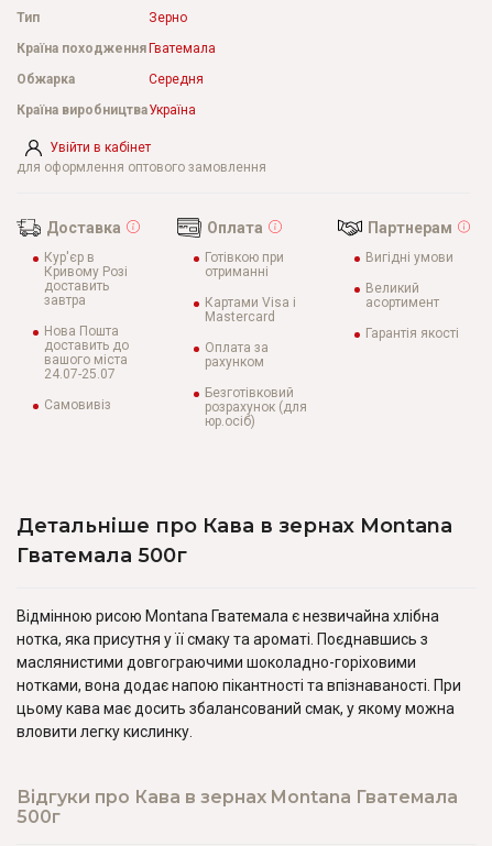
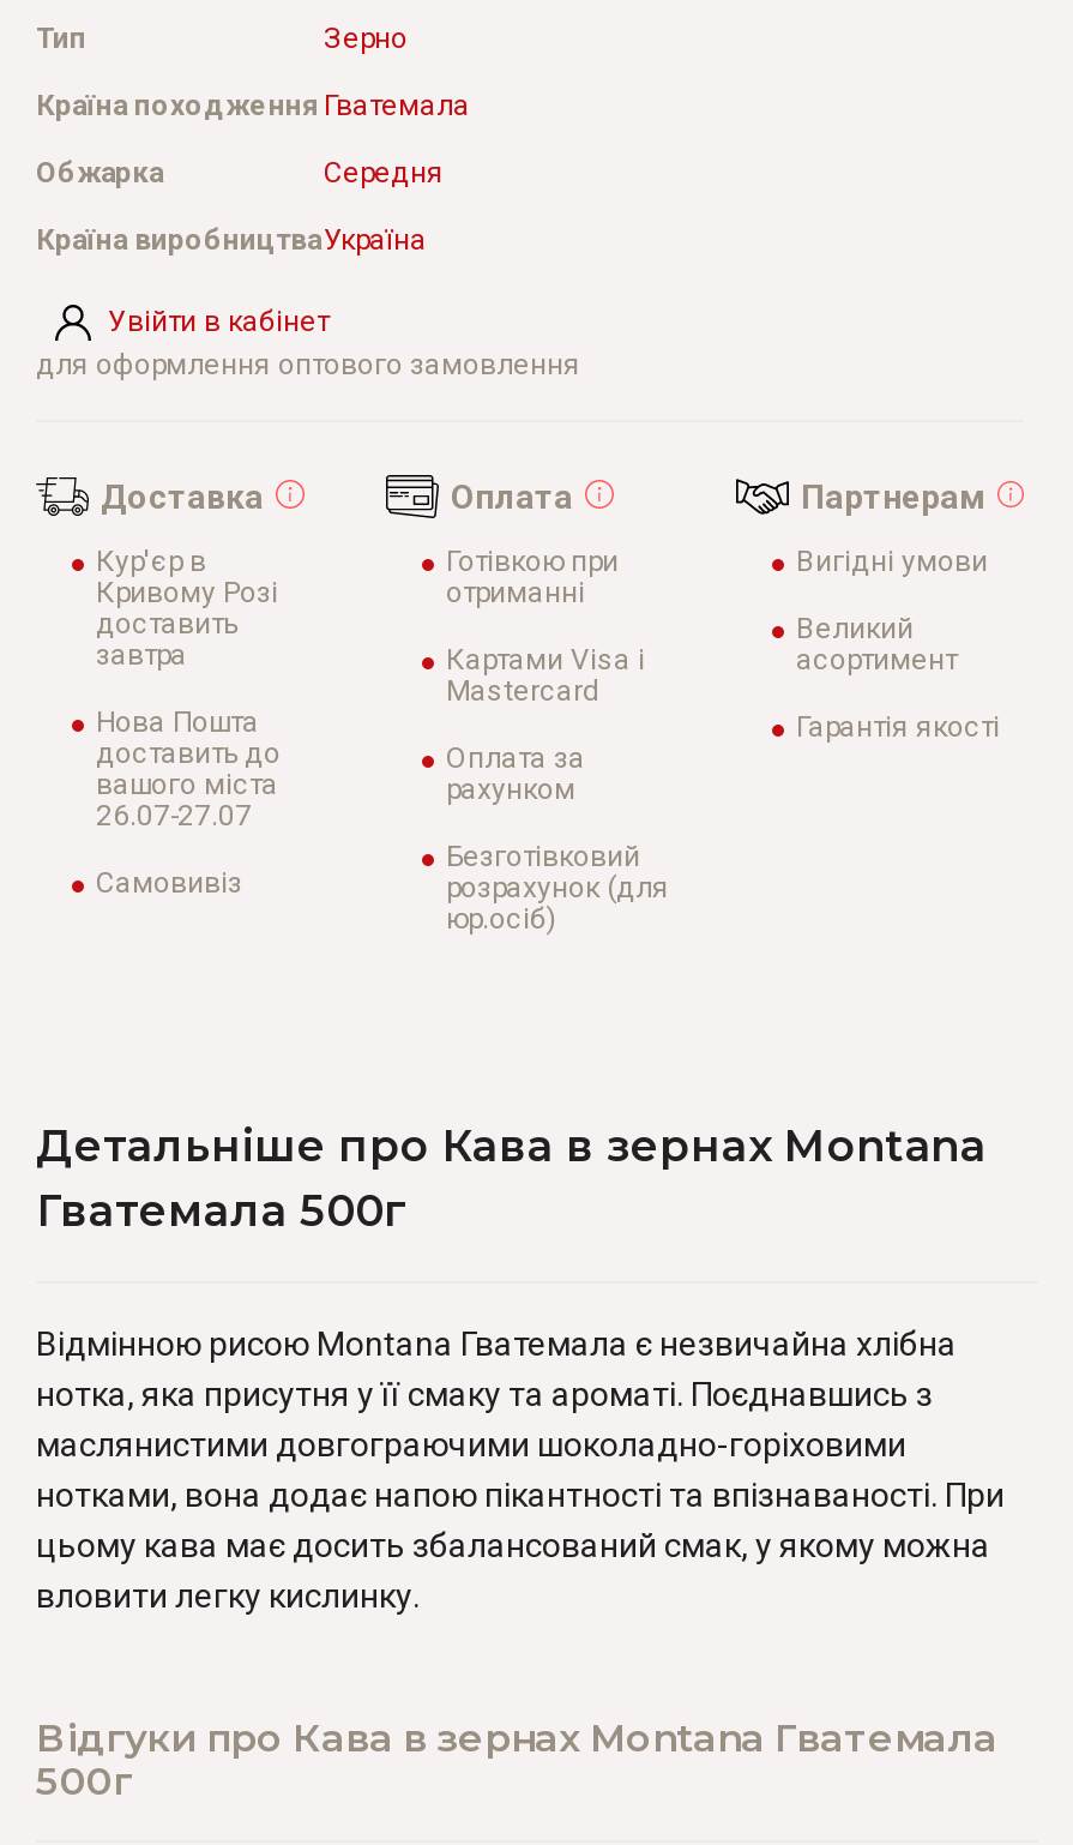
[44,366,116,382] 24.07-25.07 -> [96,799,252,833] 26.07-27.07

